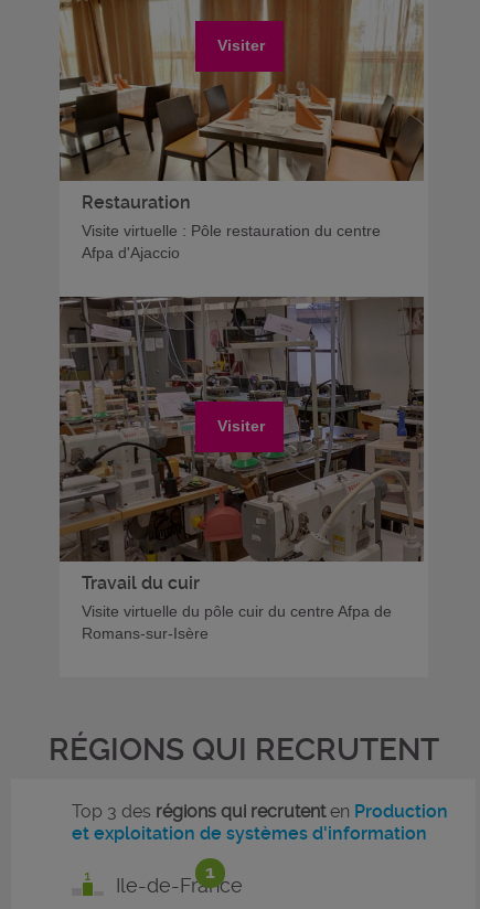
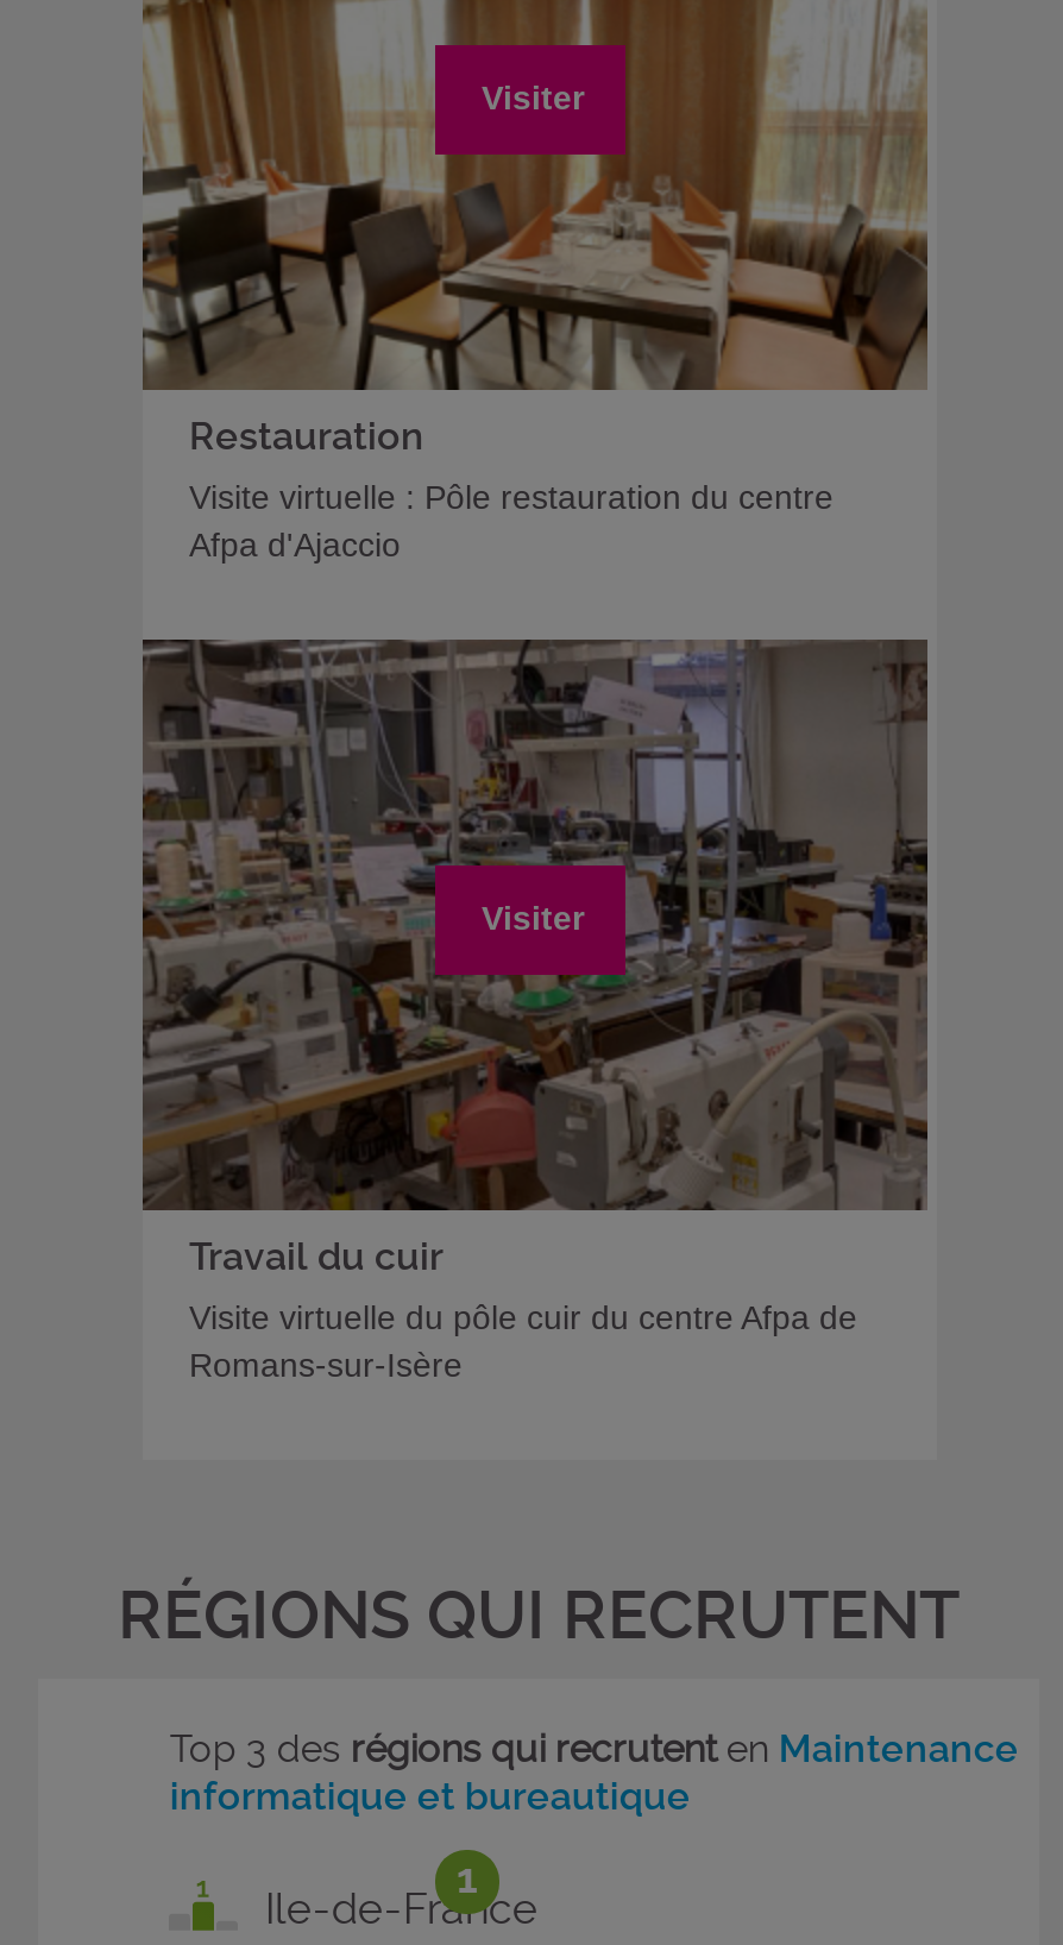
[72,801,448,844] Top 3 des régions qui recrutent en Production | et exploitation de systèmes d'information -> [170,1726,1019,1818] Top 3 des régions qui recrutent en Maintenance | informatique et bureautique

